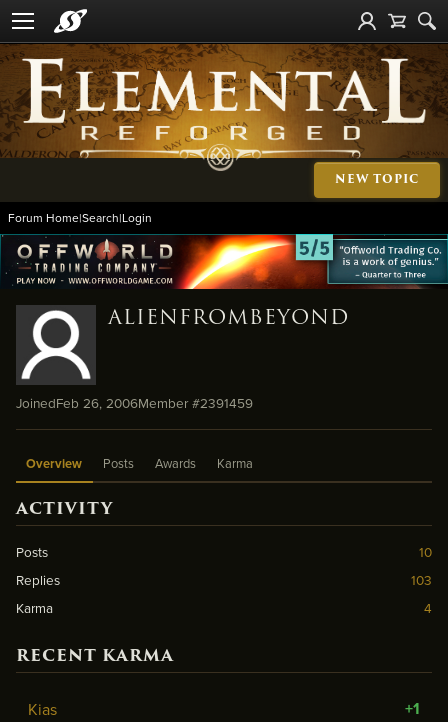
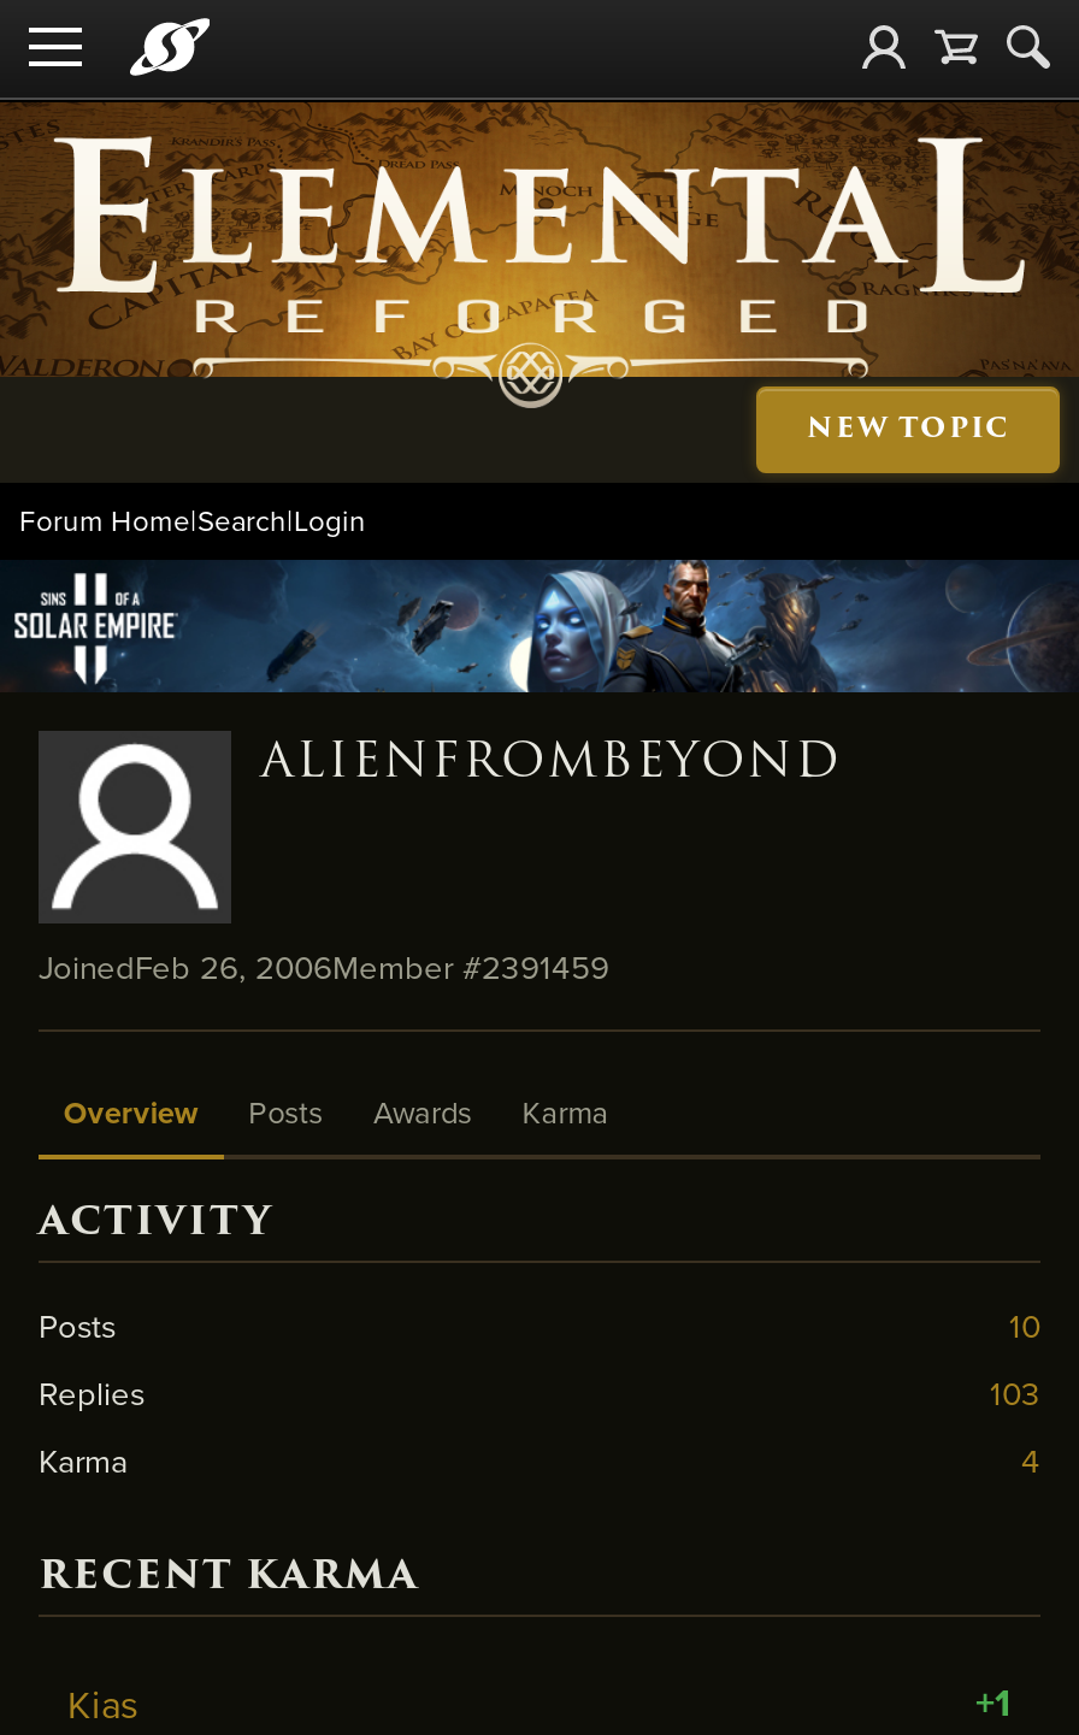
[3,234,445,290] [image] -> [7,560,1072,695] [image]

